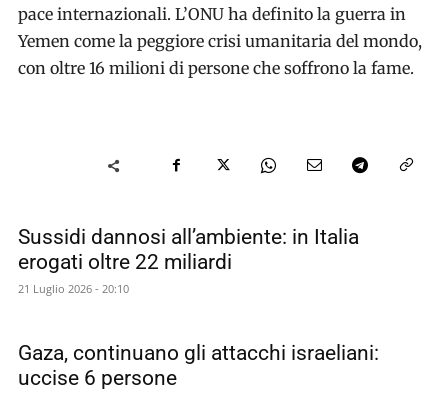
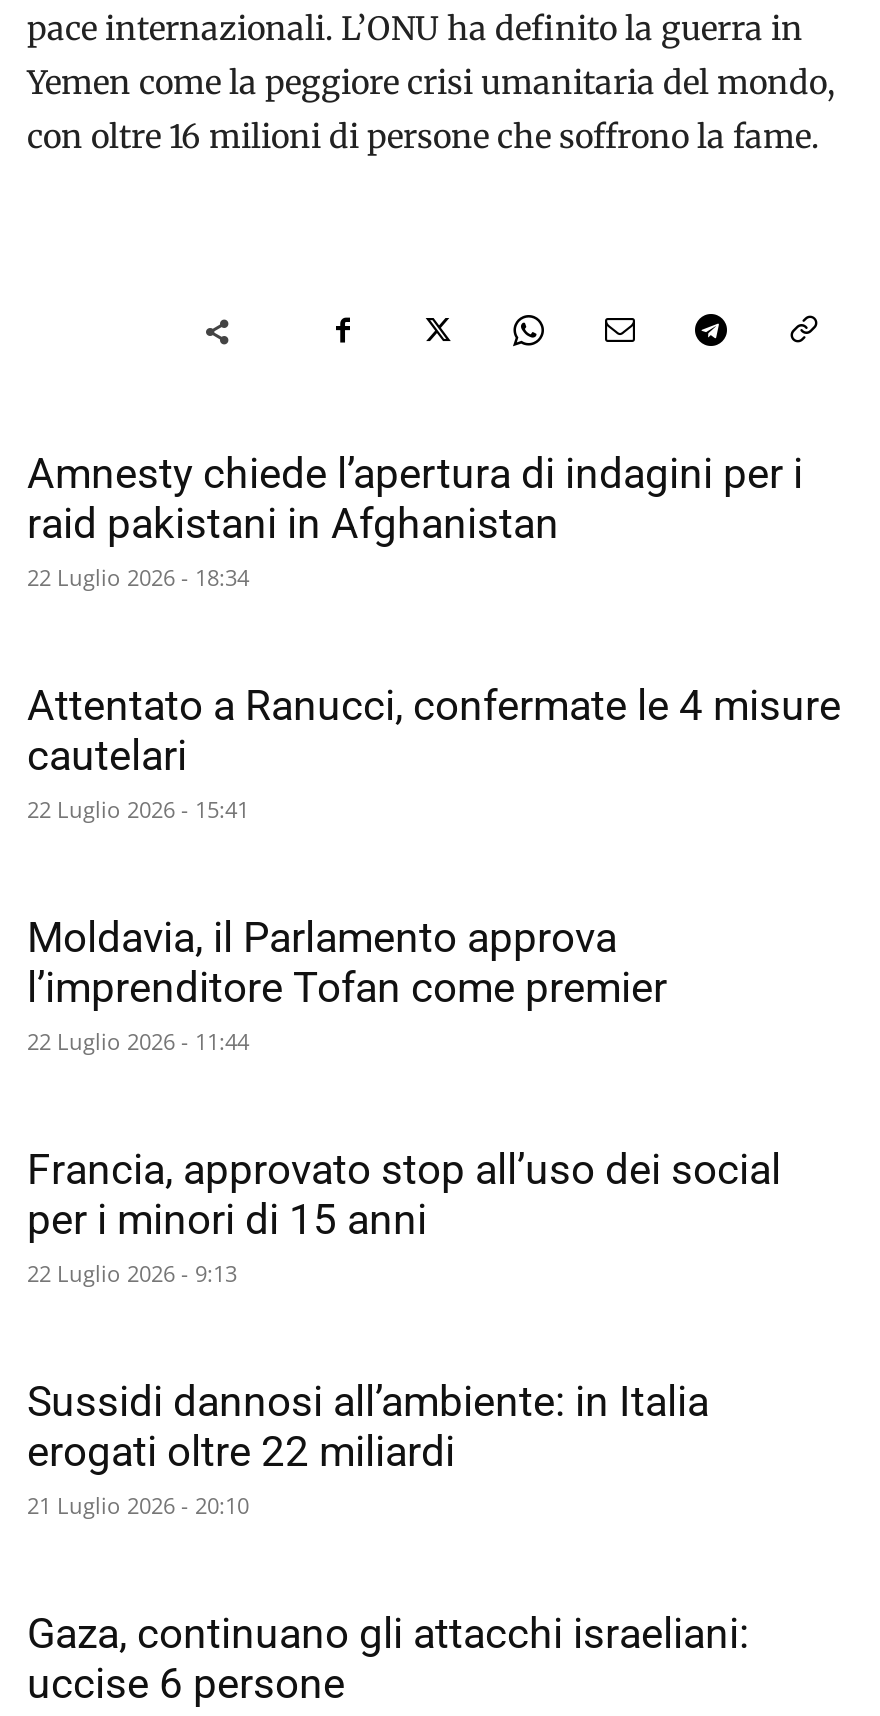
none -> [27,451,841,1289] Amnesty chiede l’apertura di indagini per i | raid pakistani in Afghanistan | 22 Luglio 2026 - 18:34 | Attentato a Ranucci, confermate le 4 misure | cautelari | 22 Luglio 2026 - 15:41 | Moldavia, il Parlamento approva | l’imprenditore Tofan come premier | 22 Luglio 2026 - 11:44 | Francia, approvato stop all’uso dei social | per i minori di 15 anni | 22 Luglio 2026 - 9:13

